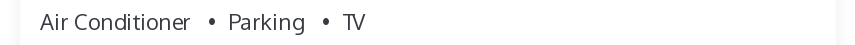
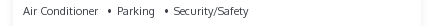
[342,8,366,36] TV -> [174,4,248,18] Security/Safety

